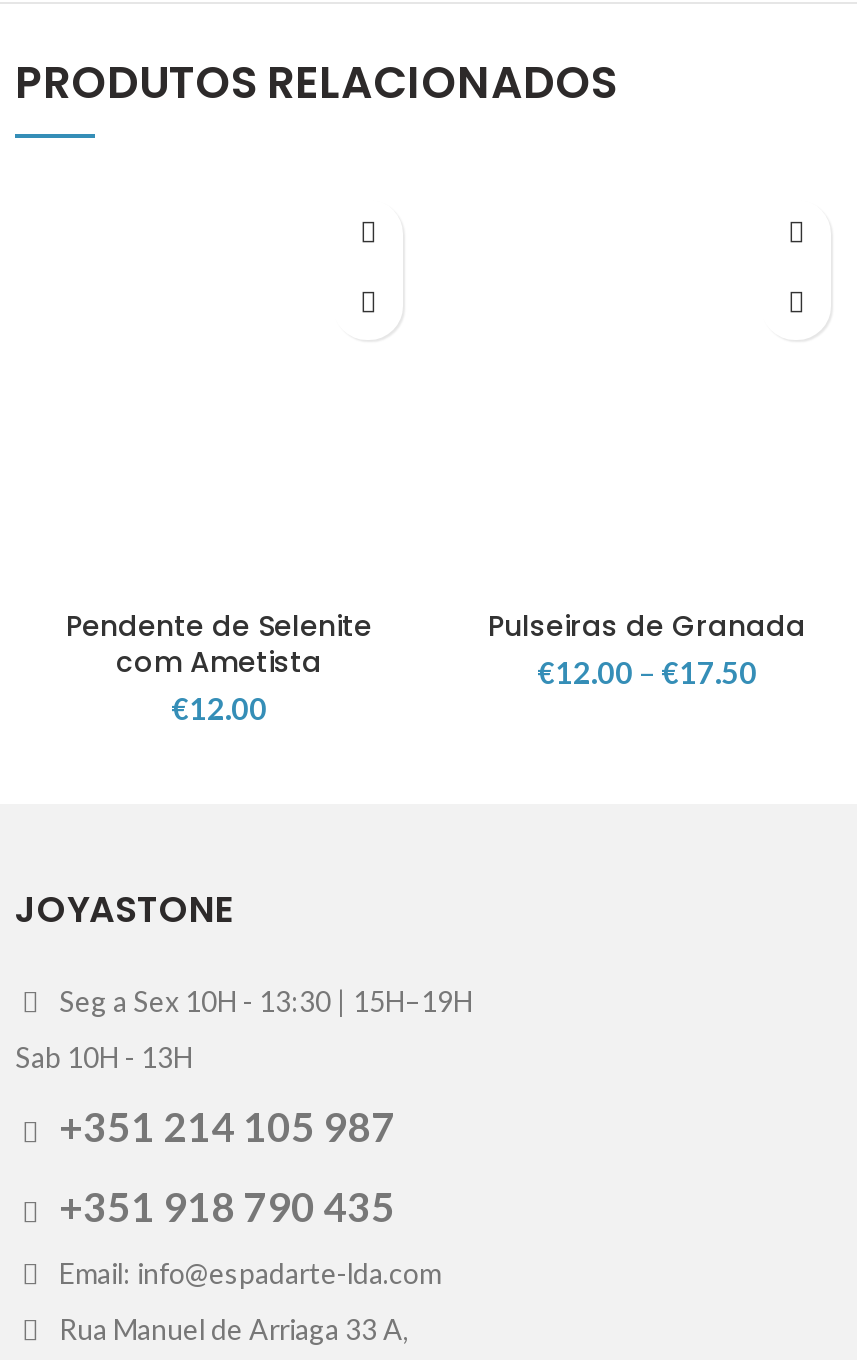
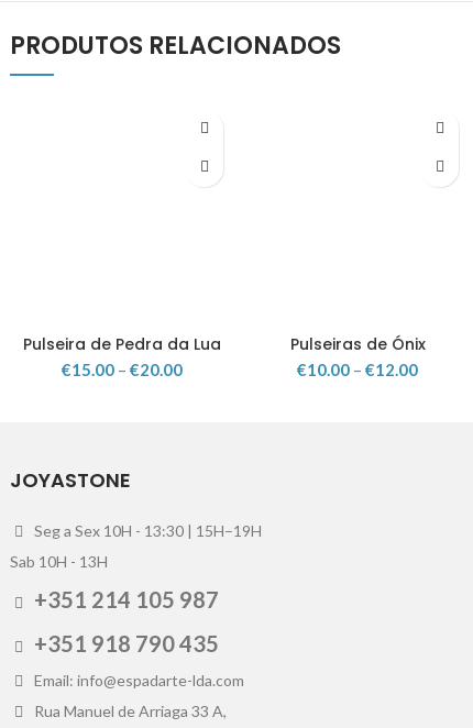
[66,605,372,725] Pendente de Selenite | com Ametista | €12.00 -> [23,333,221,379] Pulseira de Pedra da Lua | €15.00 – €20.00
[488,605,806,689] Pulseiras de Granada | €12.00 – €17.50 -> [290,333,425,379] Pulseiras de Ónix | €10.00 – €12.00

